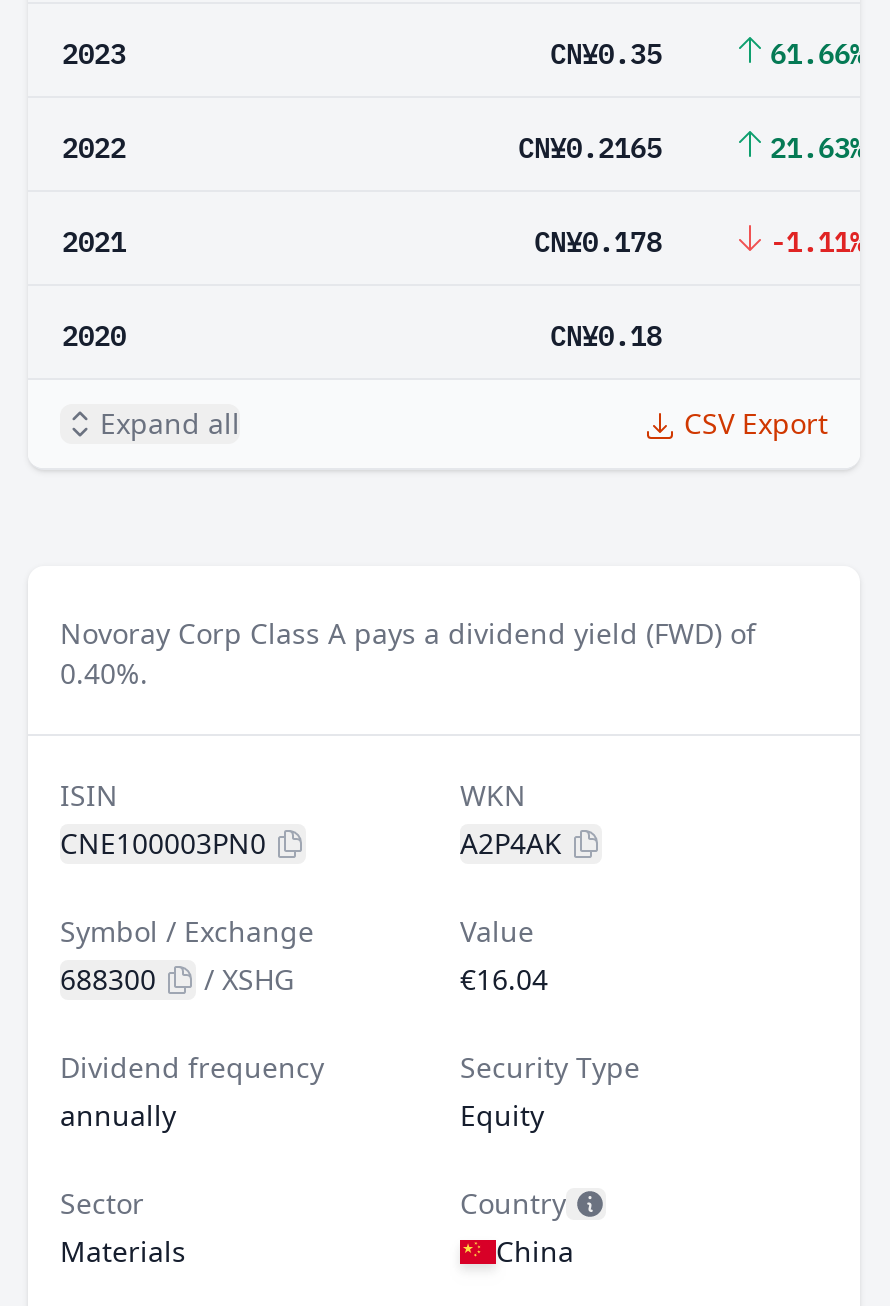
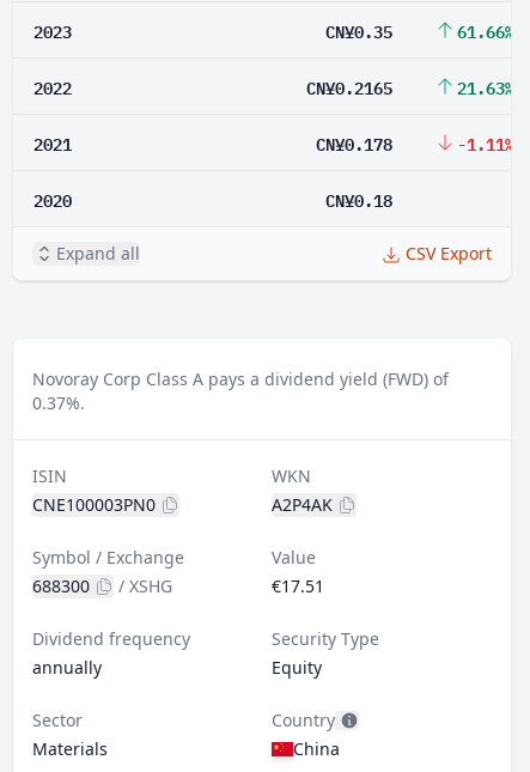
[60,654,148,692] 0.40%. -> [32,391,85,414] 0.37%.
[460,960,548,998] €16.04 -> [272,575,324,597] €17.51

